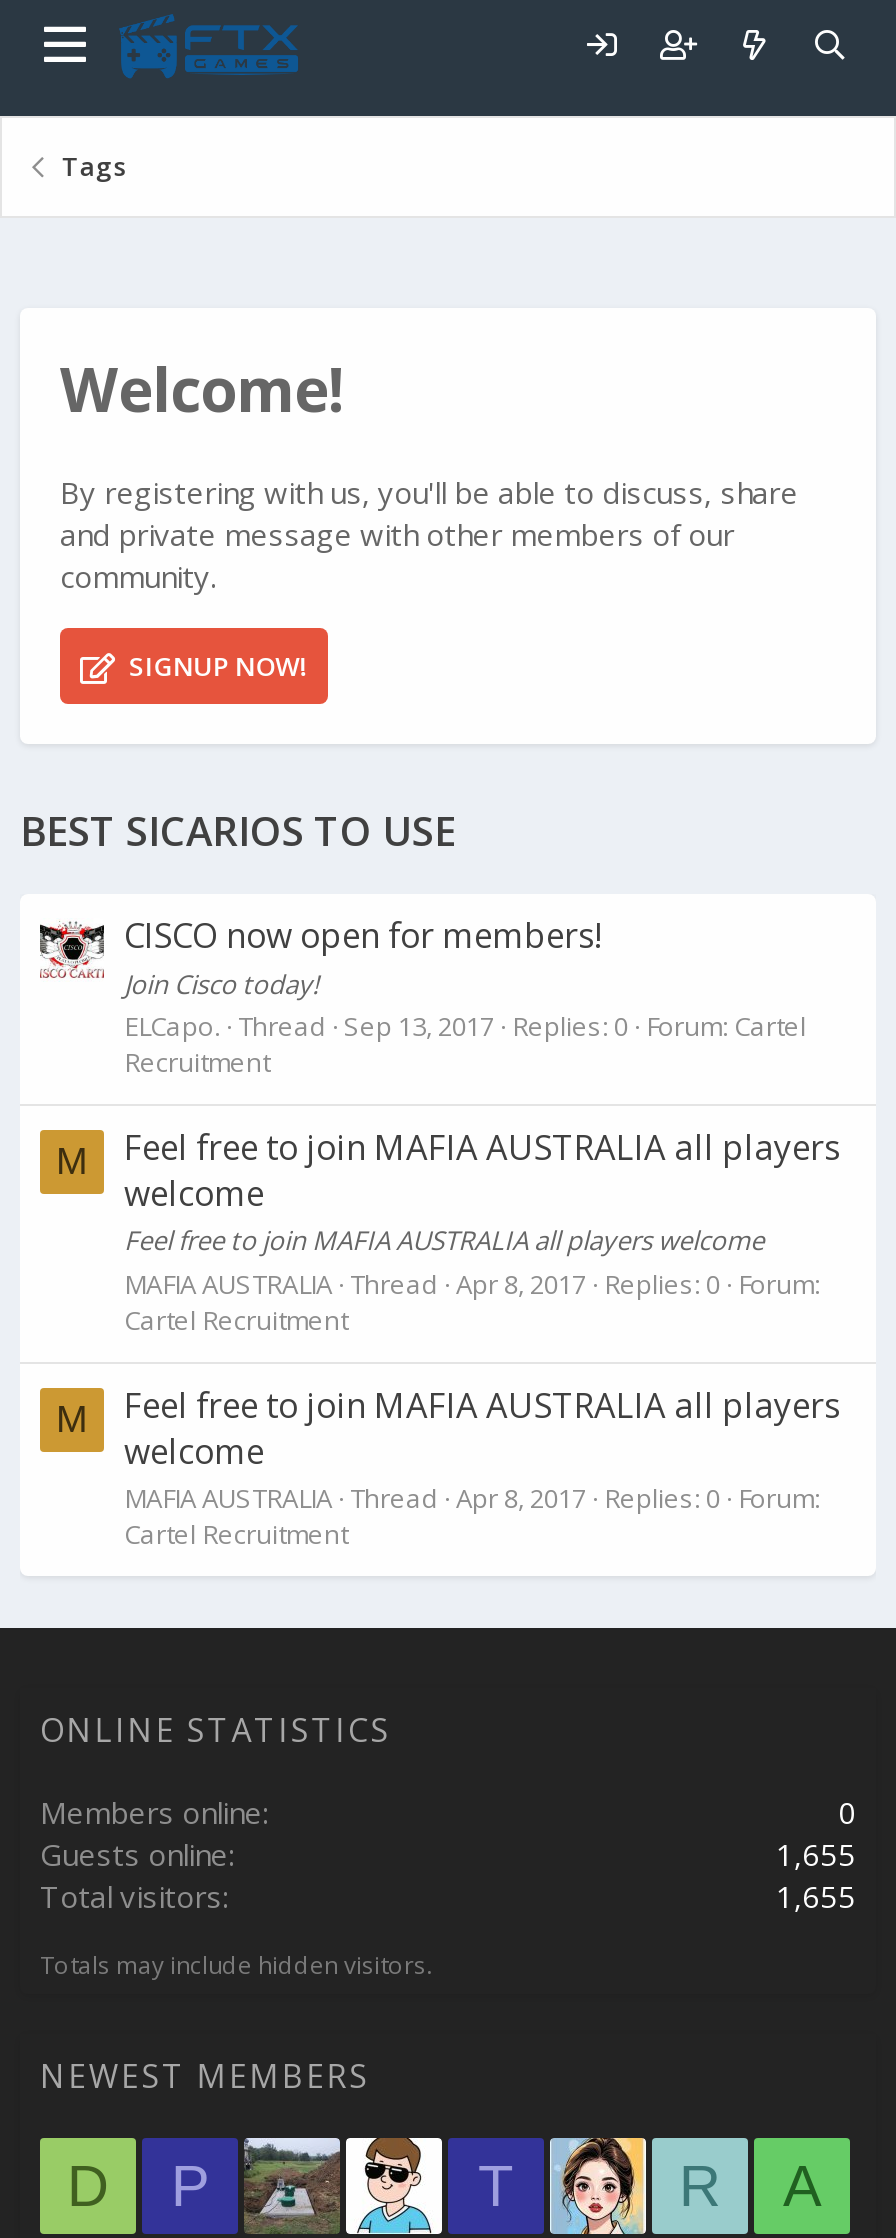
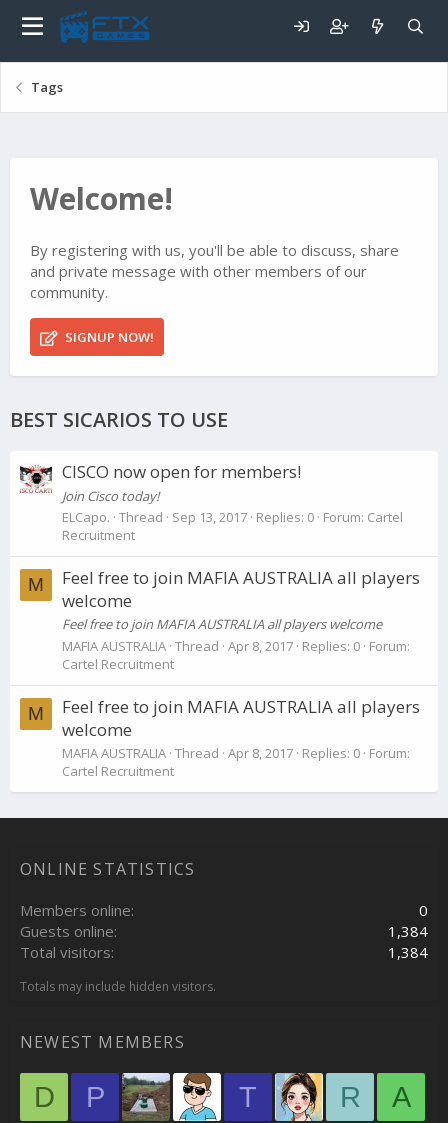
[776,1835,856,1875] 1,655 -> [388,921,428,941] 1,384
[776,1877,856,1917] 1,655 -> [388,942,428,962] 1,384

